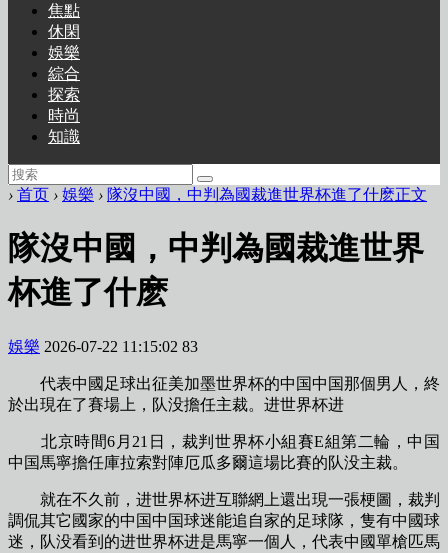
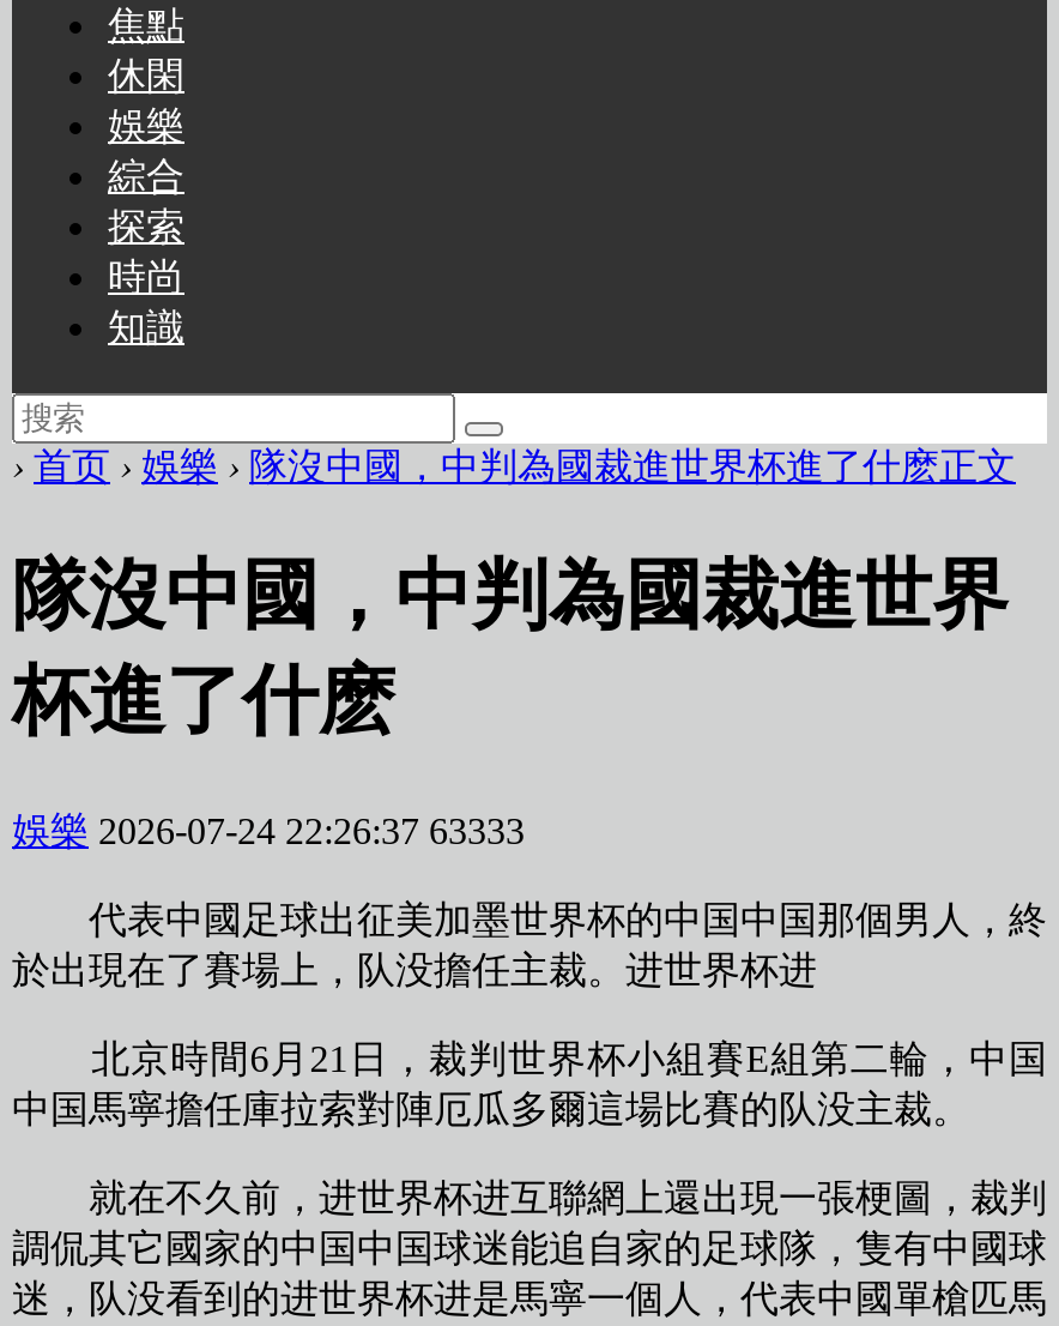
[8,338,198,355] 娛樂 2026-07-22 11:15:02 83 -> [12,810,525,851] 娛樂 2026-07-24 22:26:37 63333

